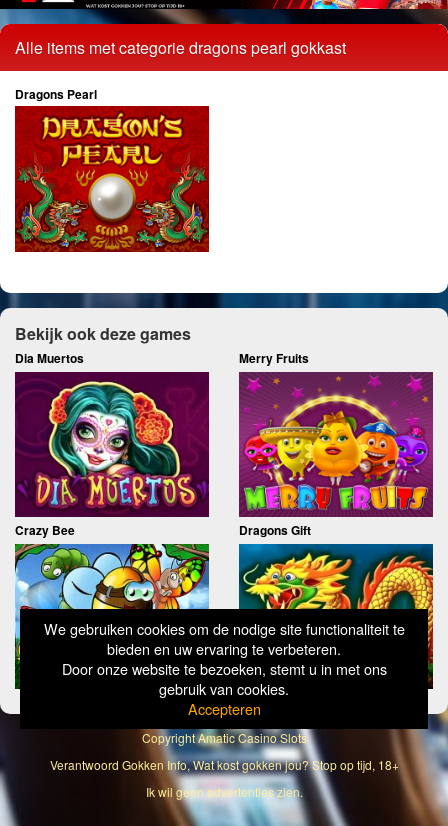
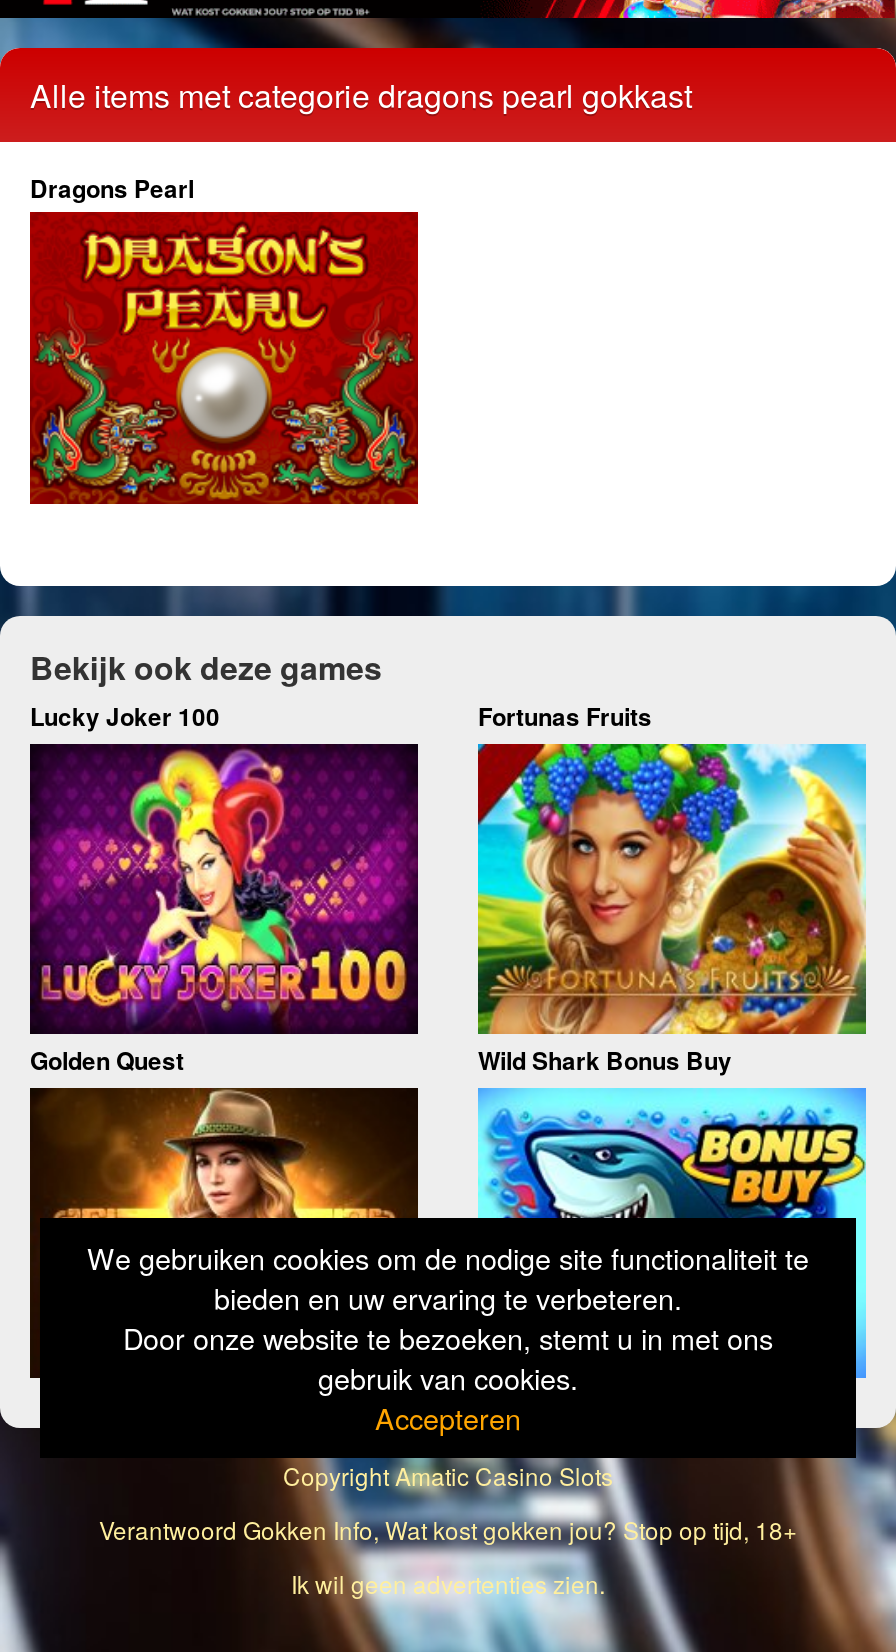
[15,349,309,367] Dia Muertos | Merry Fruits -> [30,697,652,733] Lucky Joker 100 | Fortunas Fruits
[15,372,311,539] [image] | Crazy Bee | Dragons Gift -> [30,744,732,1078] [image] | Golden Quest | Wild Shark Bonus Buy
[238,371,434,518] [image] -> [476,742,868,1036] [image]
[14,543,210,689] [image] -> [28,1086,420,1376] [image]
[238,543,434,690] [image] -> [478,1086,868,1380] [image]

